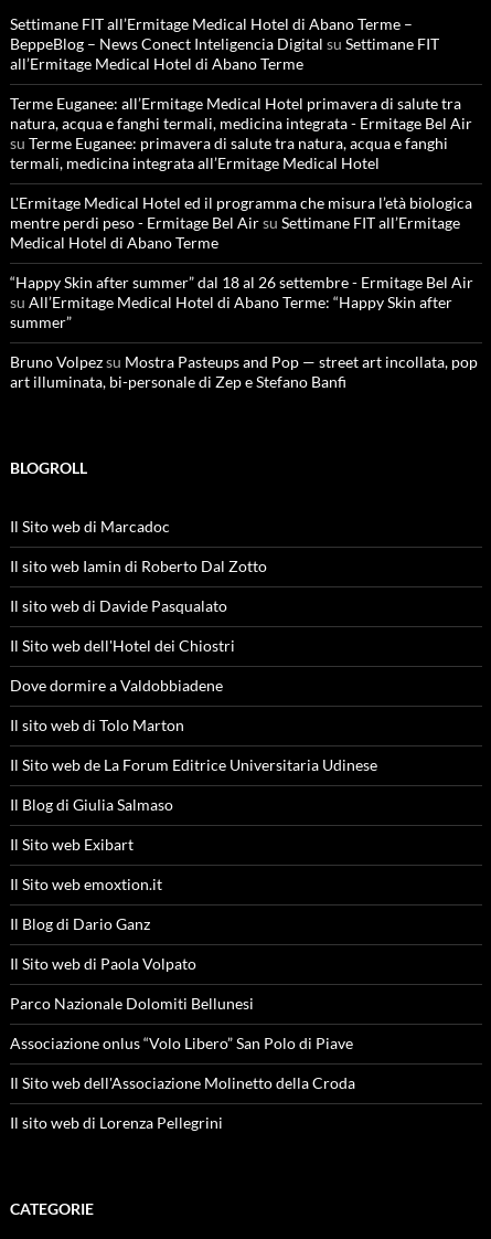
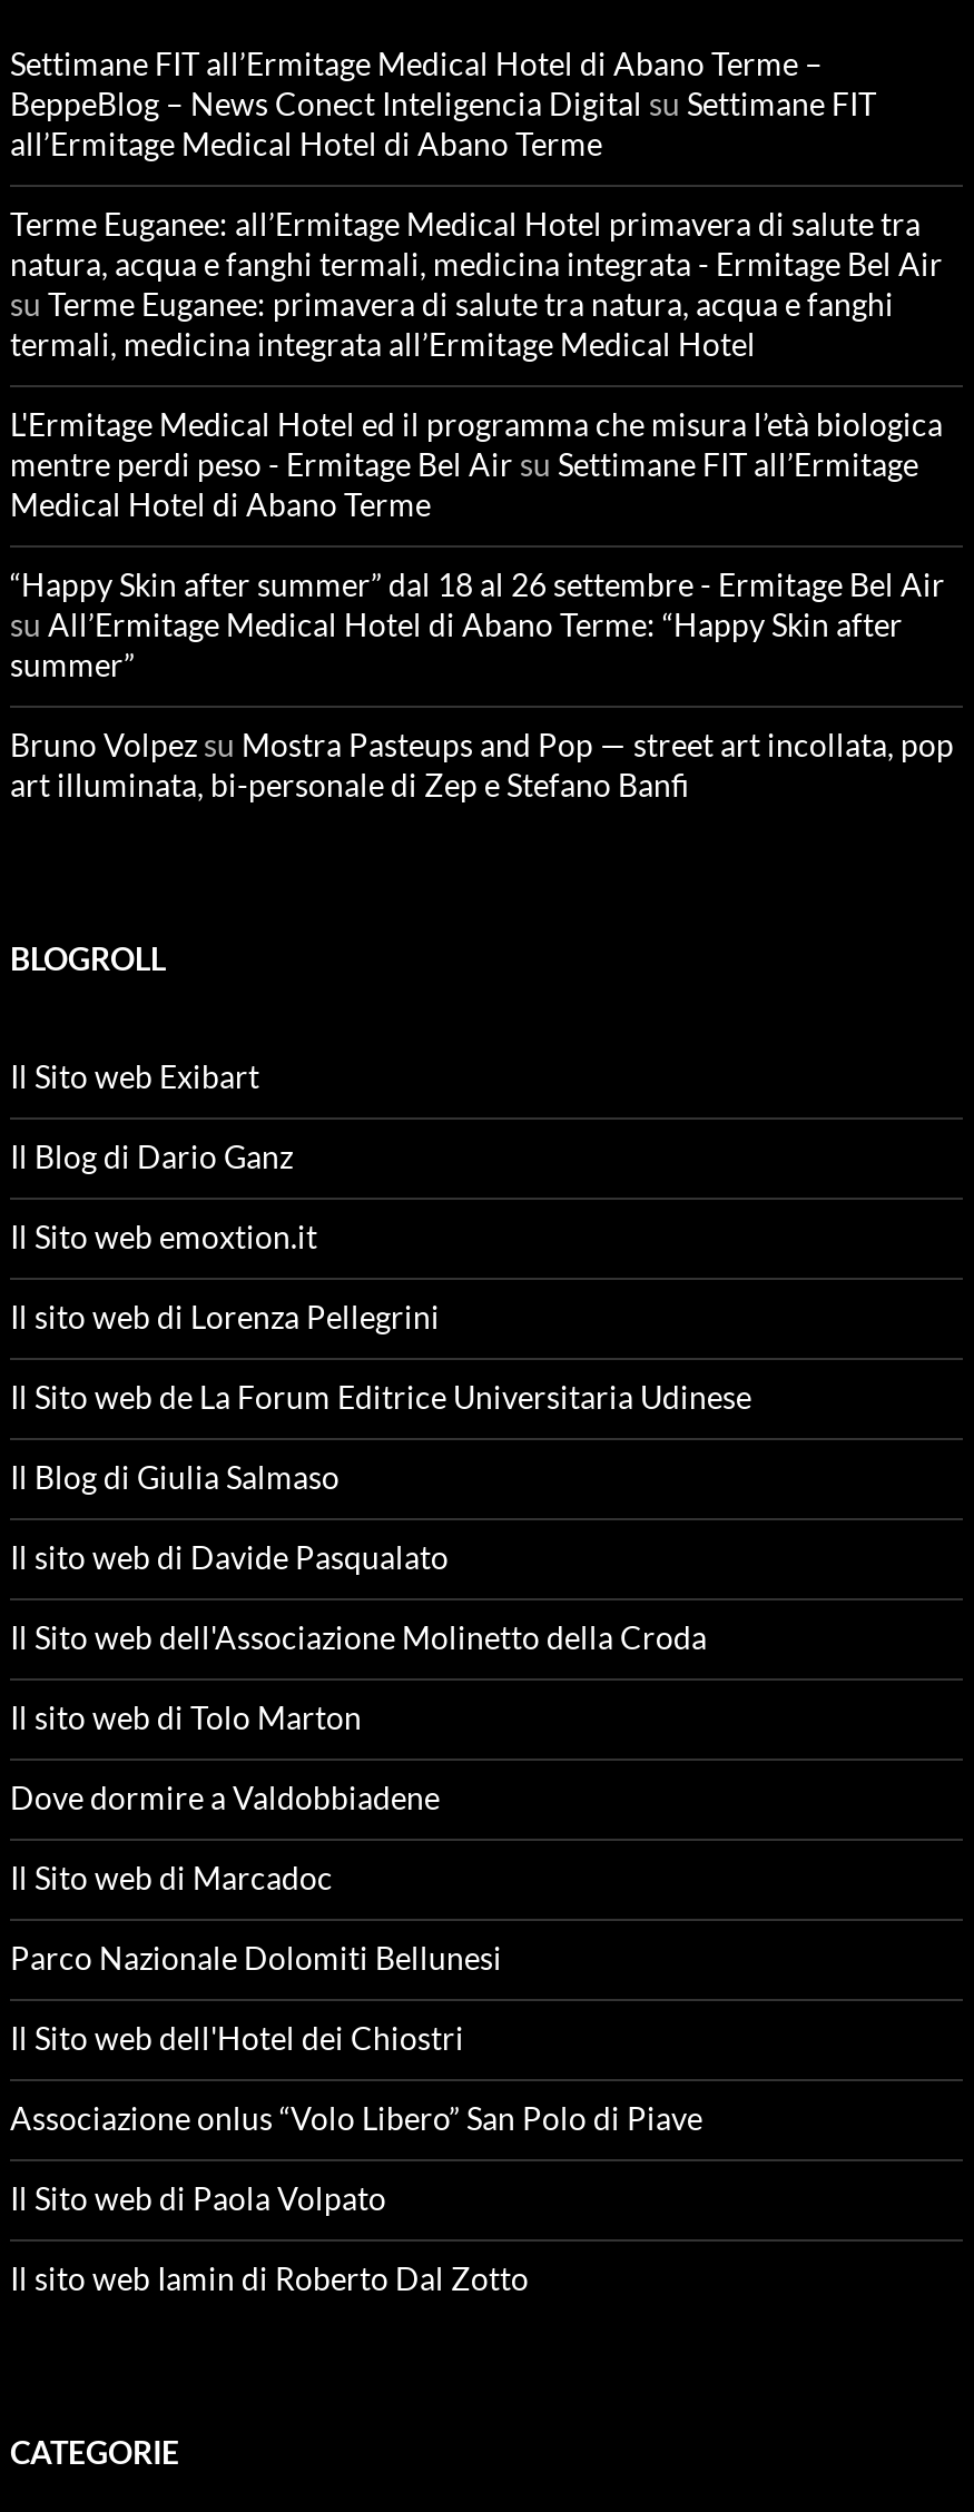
moved [10,517,170,535] -> [10,1858,333,1896]: Il Sito web di Marcadoc
moved [10,556,267,575] -> [10,2259,529,2297]: Il sito web Iamin di Roberto Dal Zotto
moved [10,596,235,734] -> [10,1538,464,2057]: Il sito web di Davide Pasqualato | Il Sito web dell'Hotel dei Chiostri | Dove dormire a Valdobbiadene | Il sito web di Tolo Marton
moved [10,755,377,814] -> [10,1378,751,1496]: Il Sito web de La Forum Editrice Universitaria Udinese | Il Blog di Giulia Salmaso
moved [10,835,162,933] -> [10,1057,317,1255]: Il Sito web Exibart | Il Sito web emoxtion.it | Il Blog di Dario Ganz
moved [10,954,196,973] -> [10,2179,386,2217]: Il Sito web di Paola Volpato
moved [10,994,355,1092] -> [10,1618,707,2137]: Parco Nazionale Dolomiti Bellunesi | Associazione onlus “Volo Libero” San Polo di Piave | Il Sito web dell'Associazione Molinetto della Croda
moved [10,1113,223,1132] -> [10,1298,440,1335]: Il sito web di Lorenza Pellegrini

